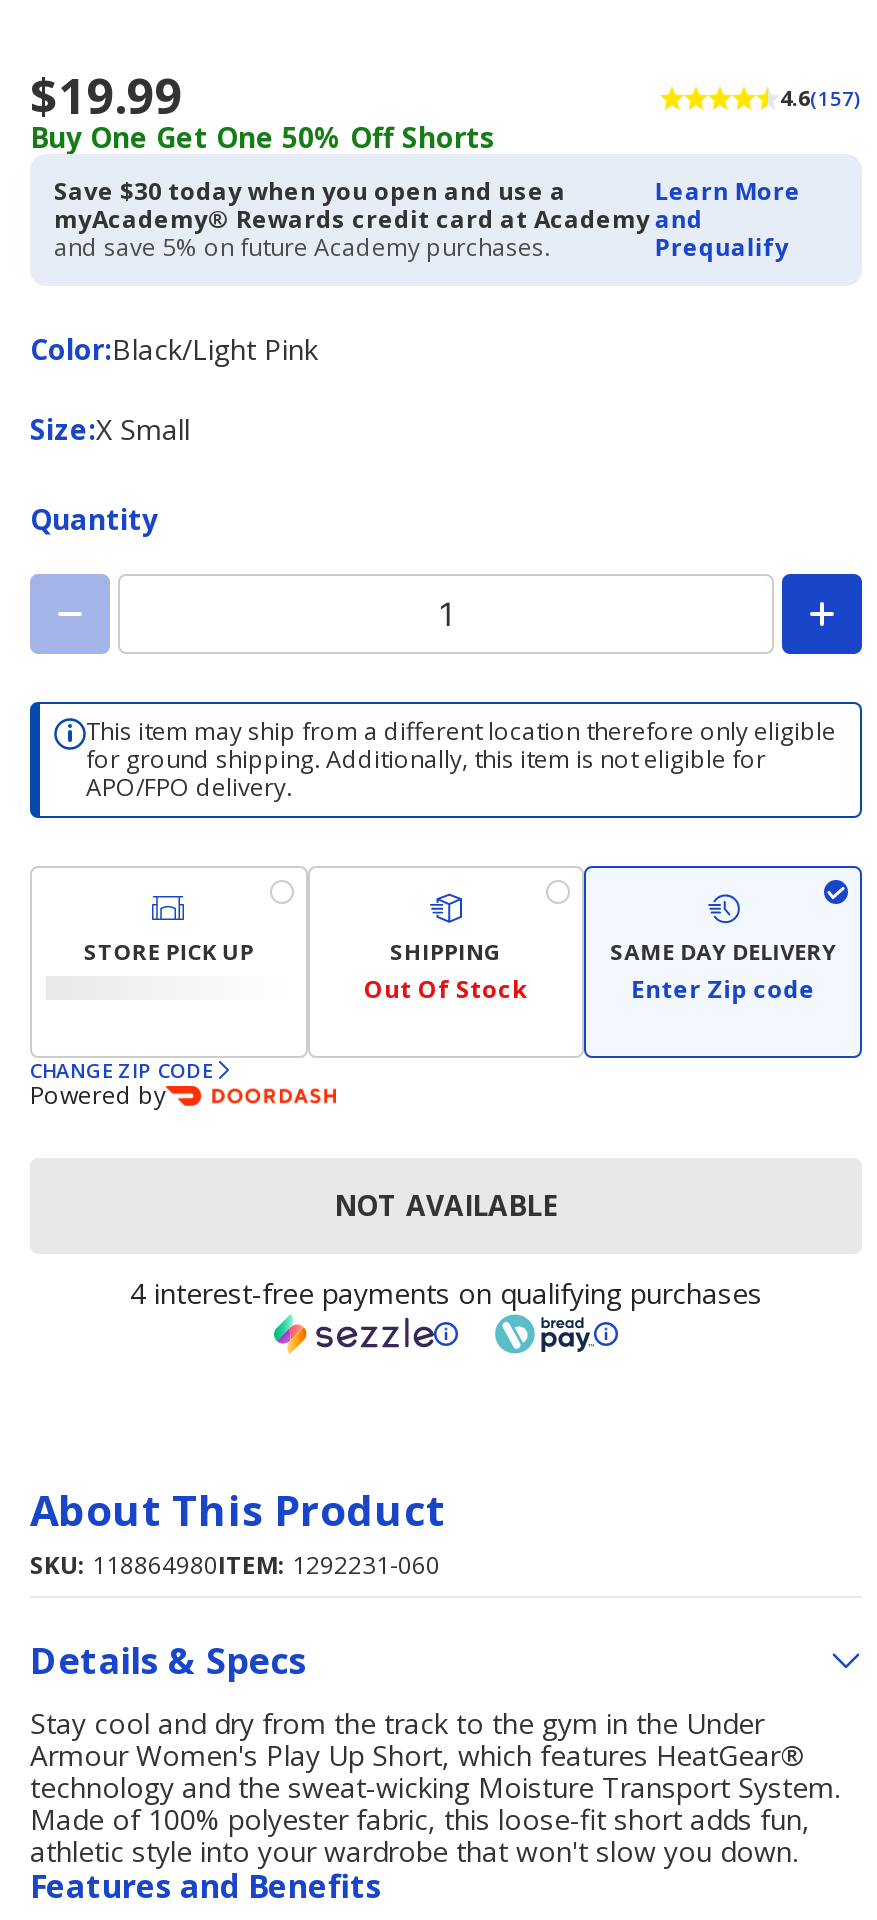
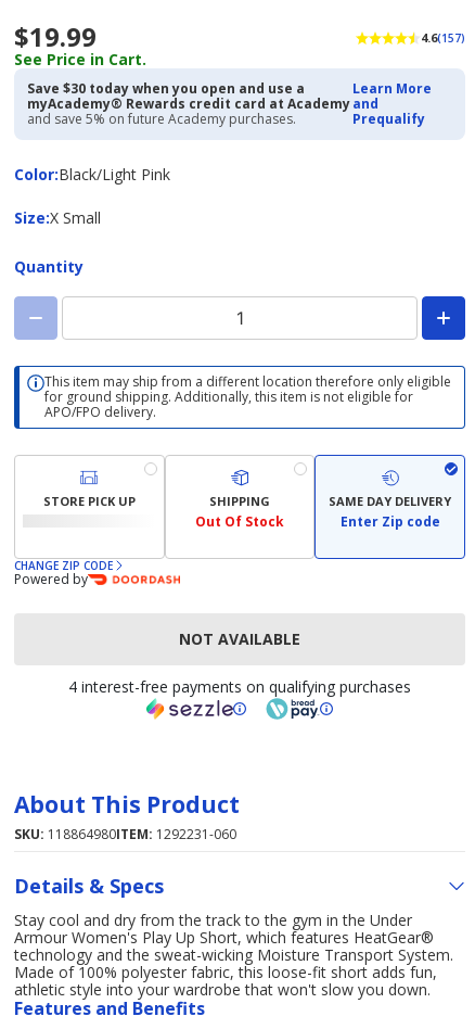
[30,118,496,156] Buy One Get One 50% Off Shorts -> [14,49,146,69] See Price in Cart.

